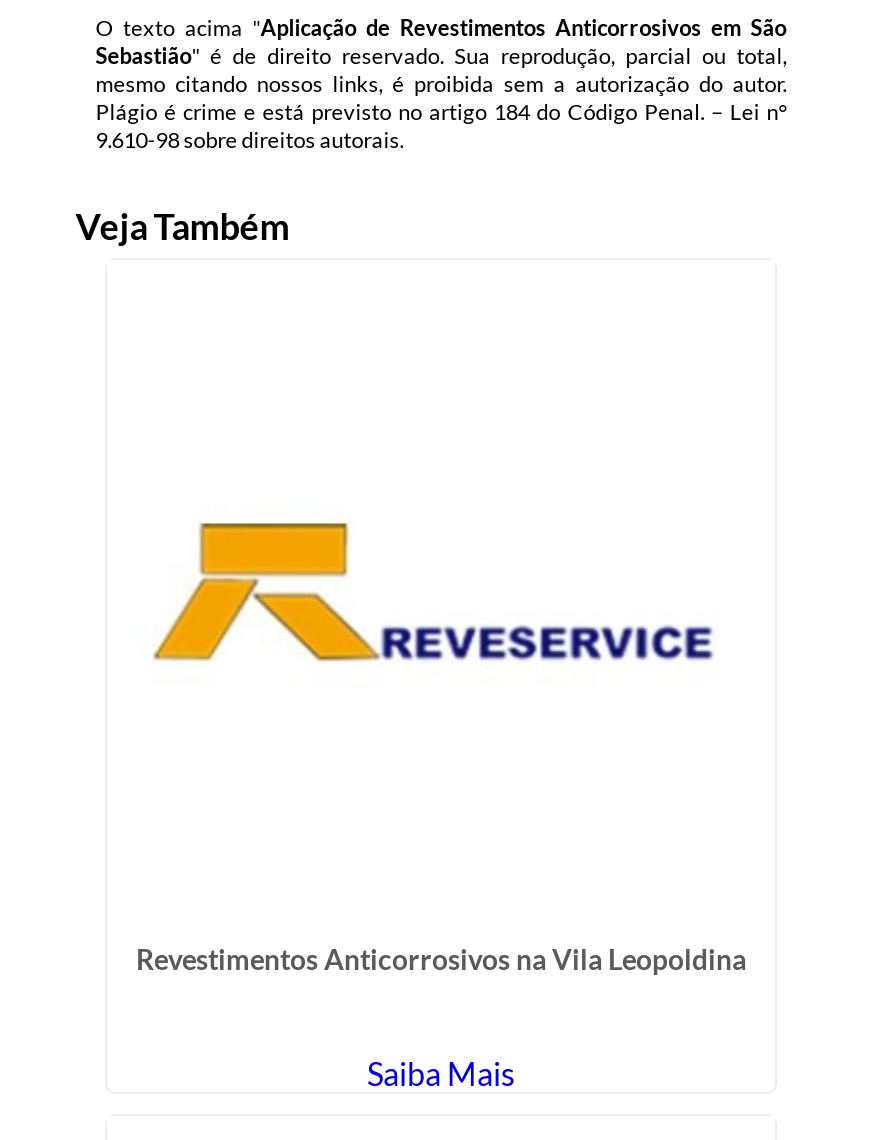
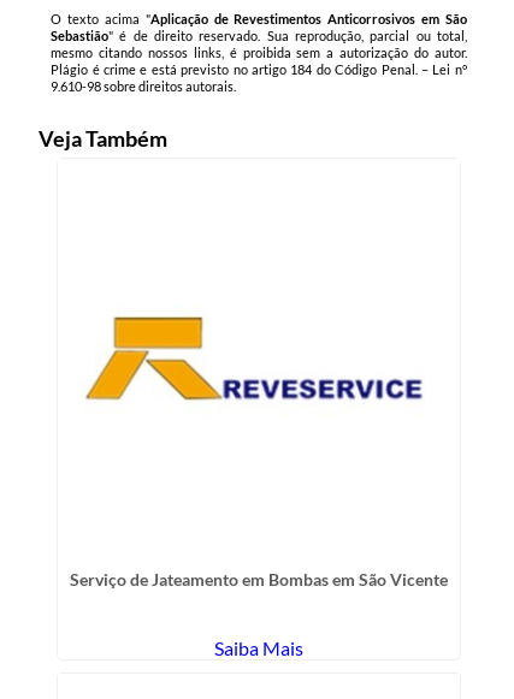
[136,941,746,975] Revestimentos Anticorrosivos na Vila Leopoldina -> [70,569,448,589] Serviço de Jateamento em Bombas em São Vicente

